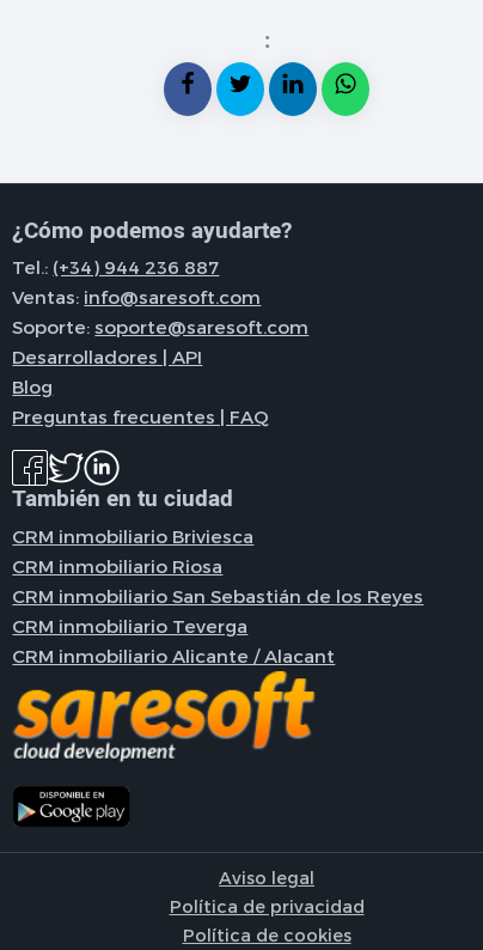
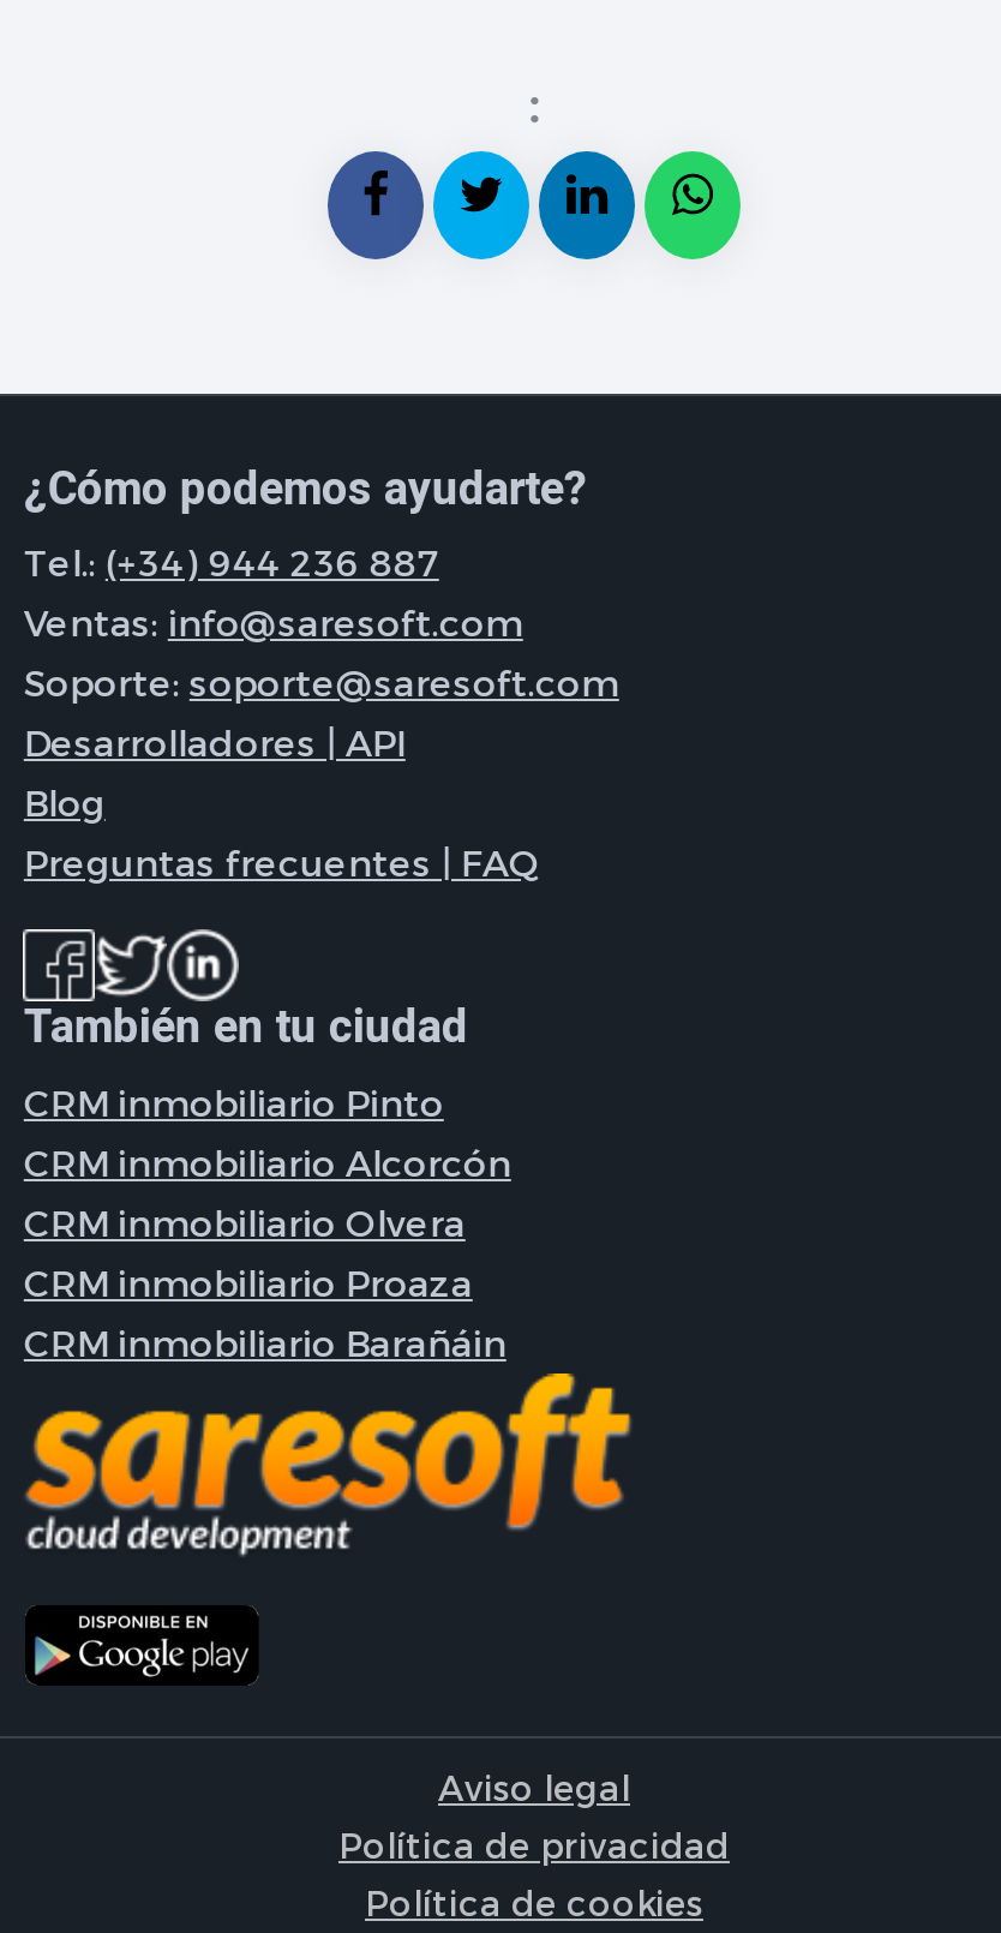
[12,525,424,666] CRM inmobiliario Briviesca | CRM inmobiliario Riosa | CRM inmobiliario San Sebastián de los Reyes | CRM inmobiliario Teverga | CRM inmobiliario Alicante / Alacant -> [24,1081,511,1364] CRM inmobiliario Pinto | CRM inmobiliario Alcorcón | CRM inmobiliario Olvera | CRM inmobiliario Proaza | CRM inmobiliario Barañáin

